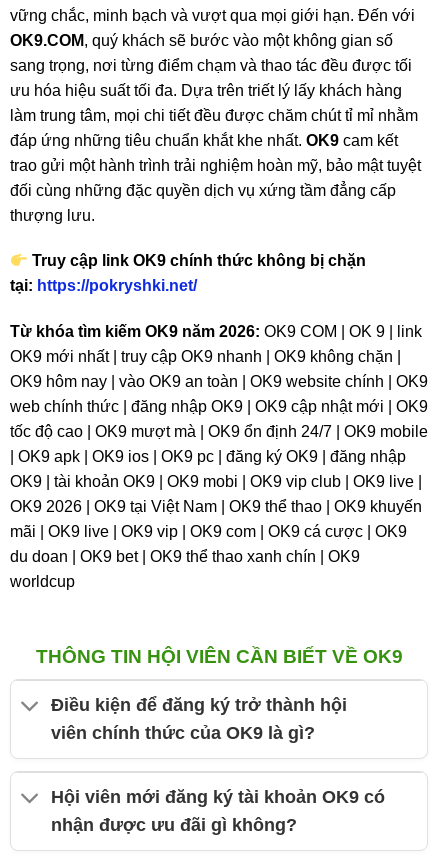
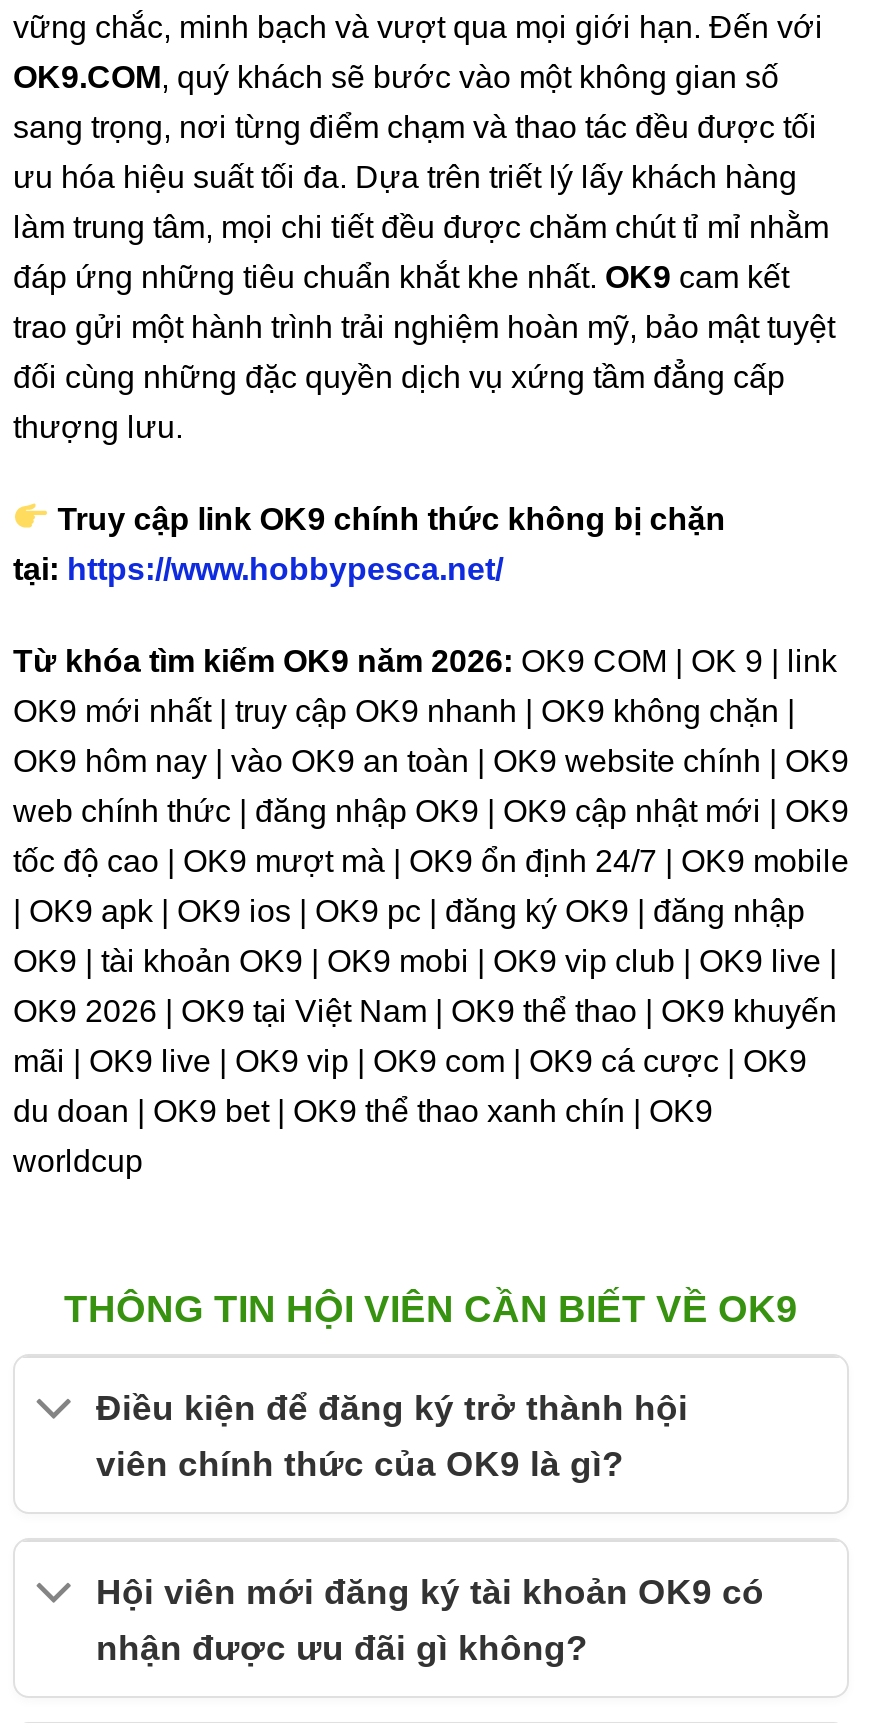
[10,277,197,294] tại: https://pokryshki.net/ -> [13,552,503,586] tại: https://www.hobbypesca.net/

